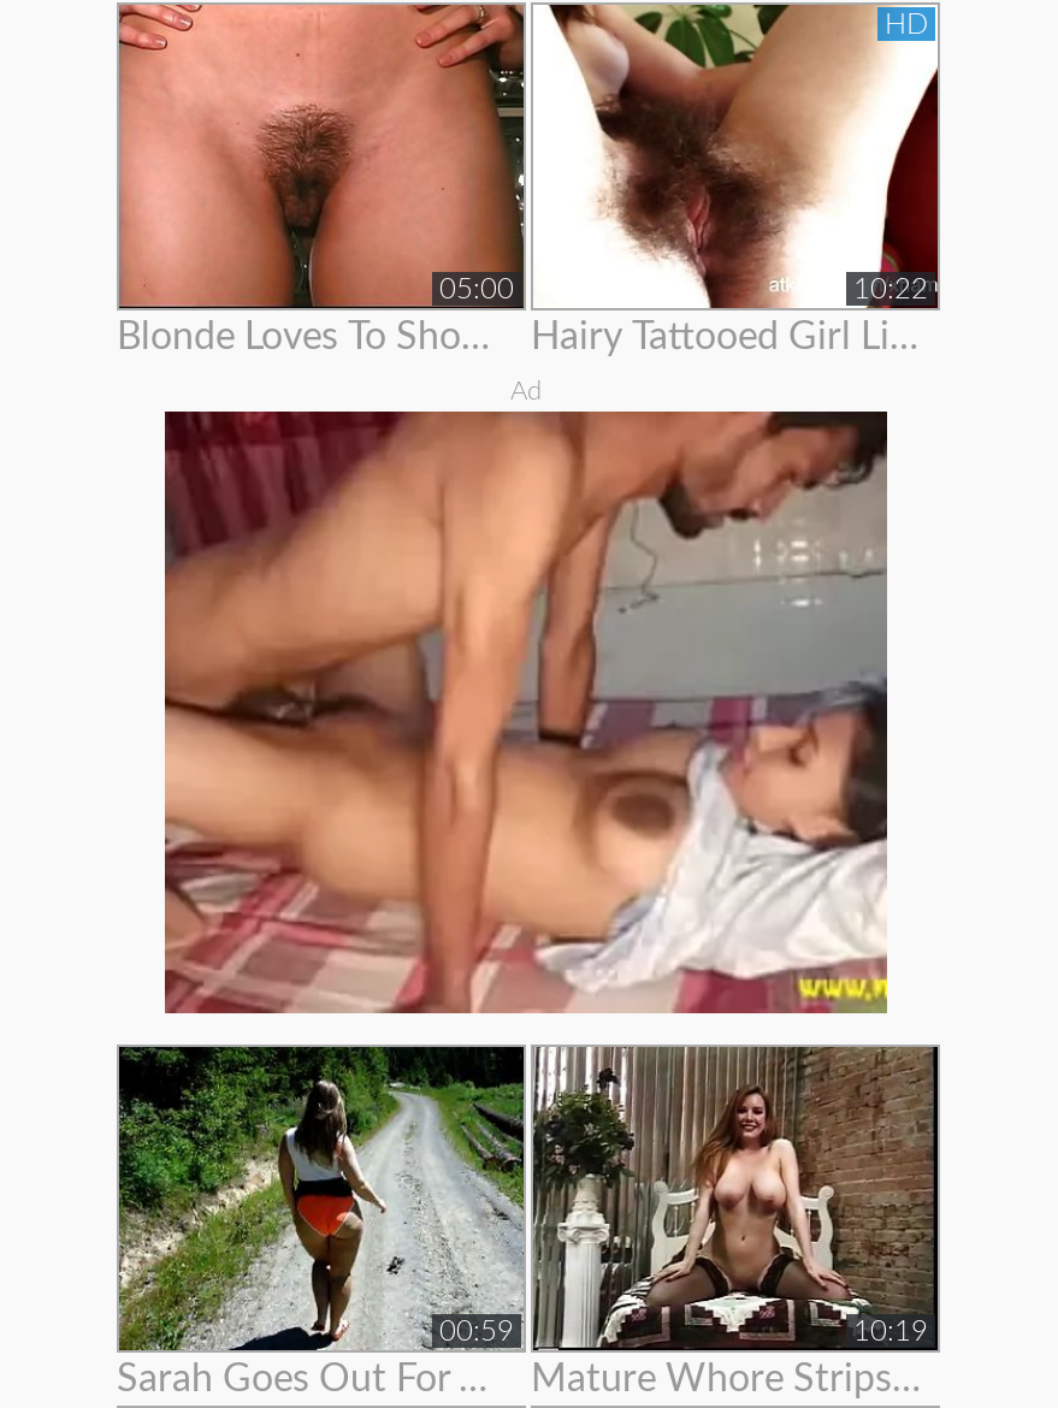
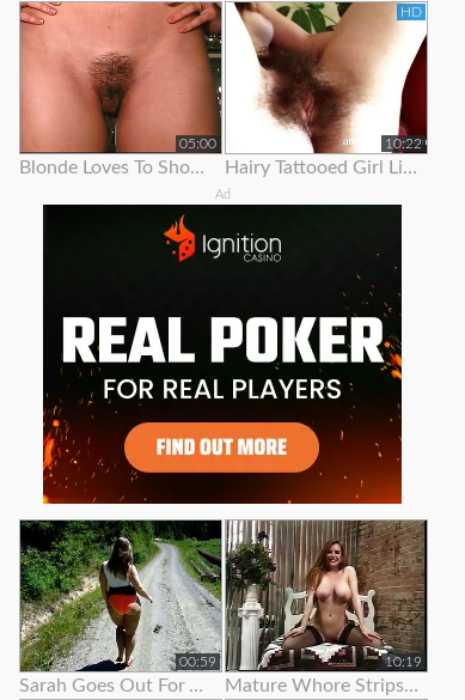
[162,409,889,1016] [image] -> [42,203,403,505] [image]

